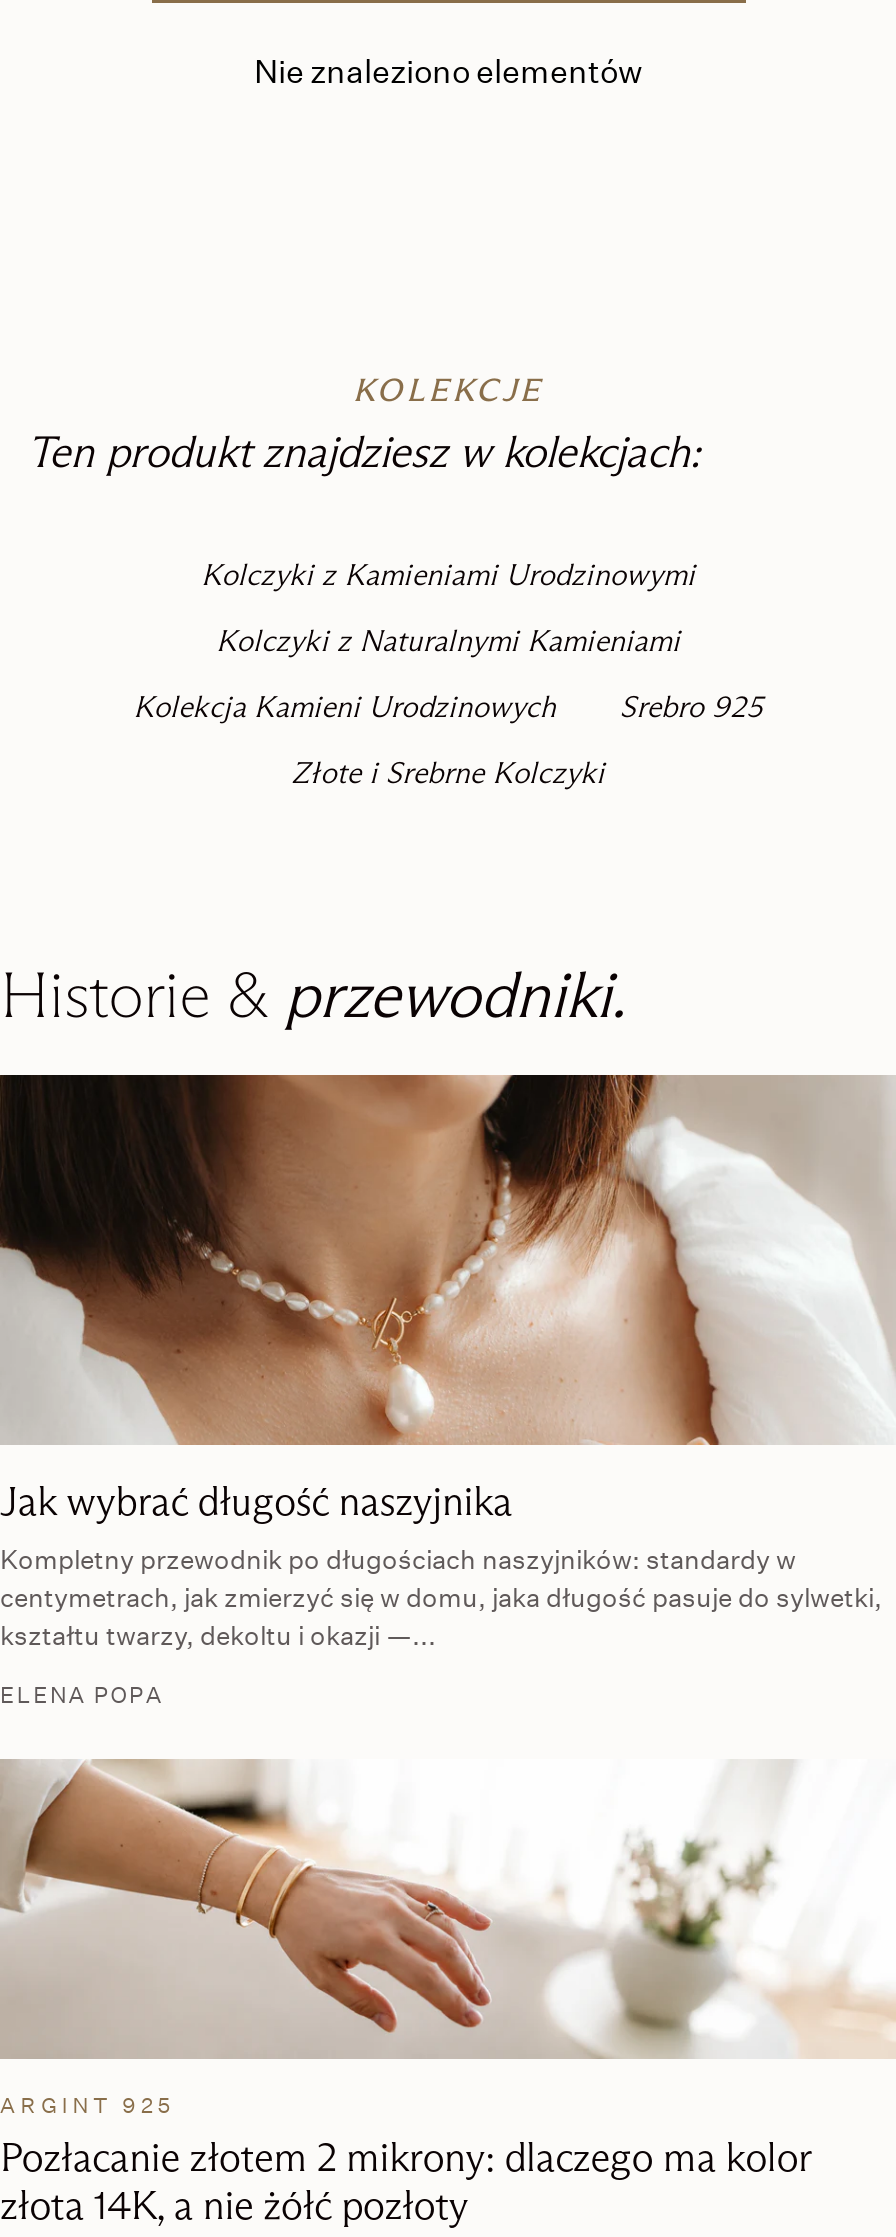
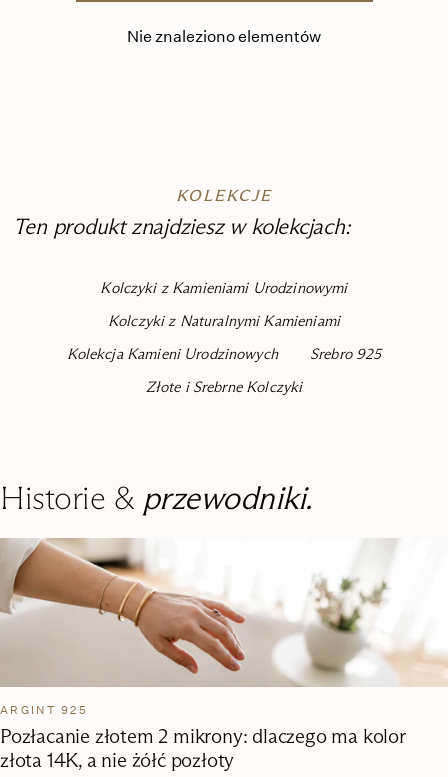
[0,1073,890,1710] [image] | Jak wybrać długość naszyjnika | Kompletny przewodnik po długościach naszyjników: standardy w | centymetrach, jak zmierzyć się w domu, jaka długość pasuje do sylwetki, | kształtu twarzy, dekoltu i okazji —... | ELENA POPA -> none

